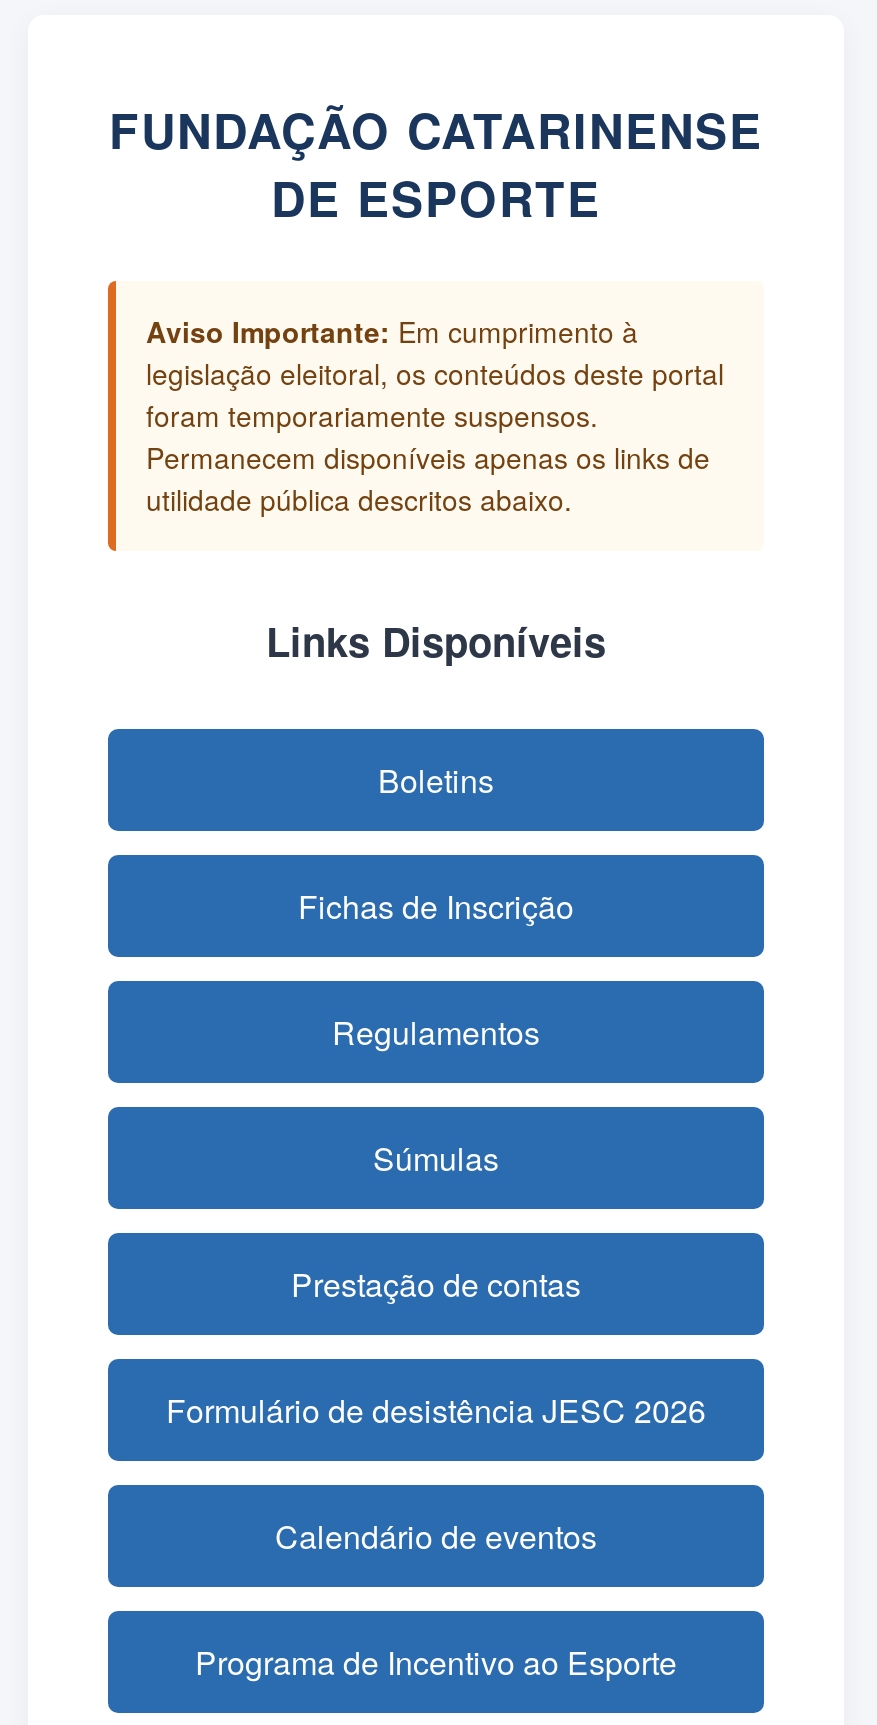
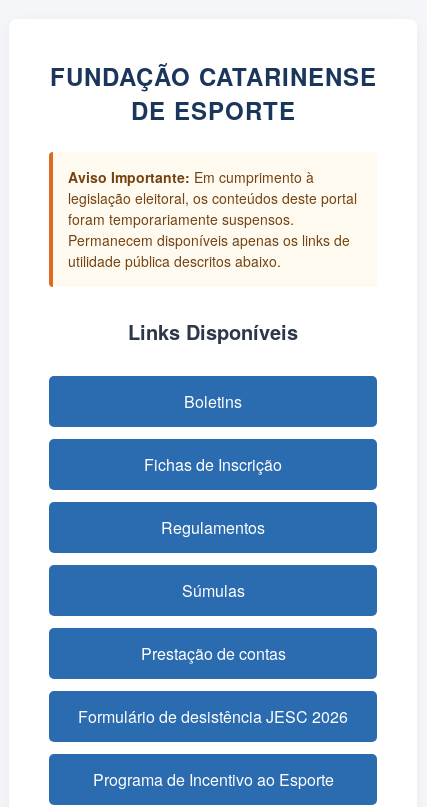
[275,1513,597,1559] Calendário de eventos -> none

